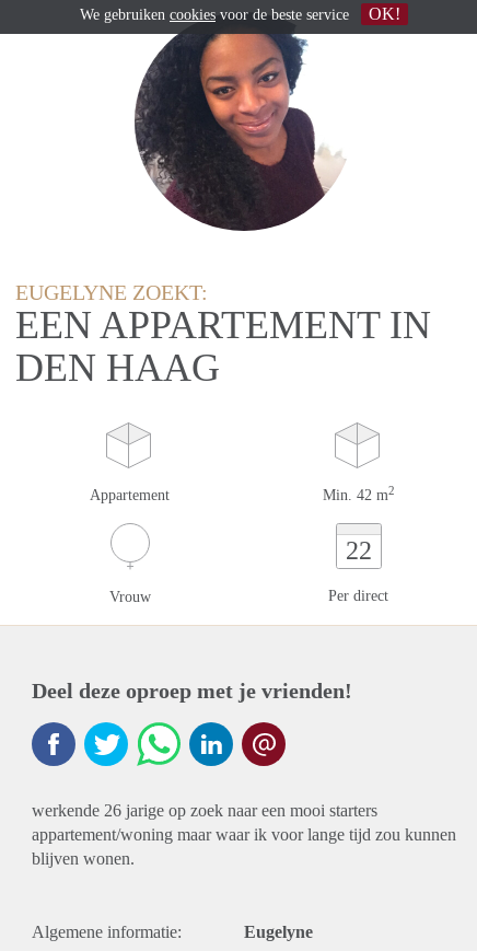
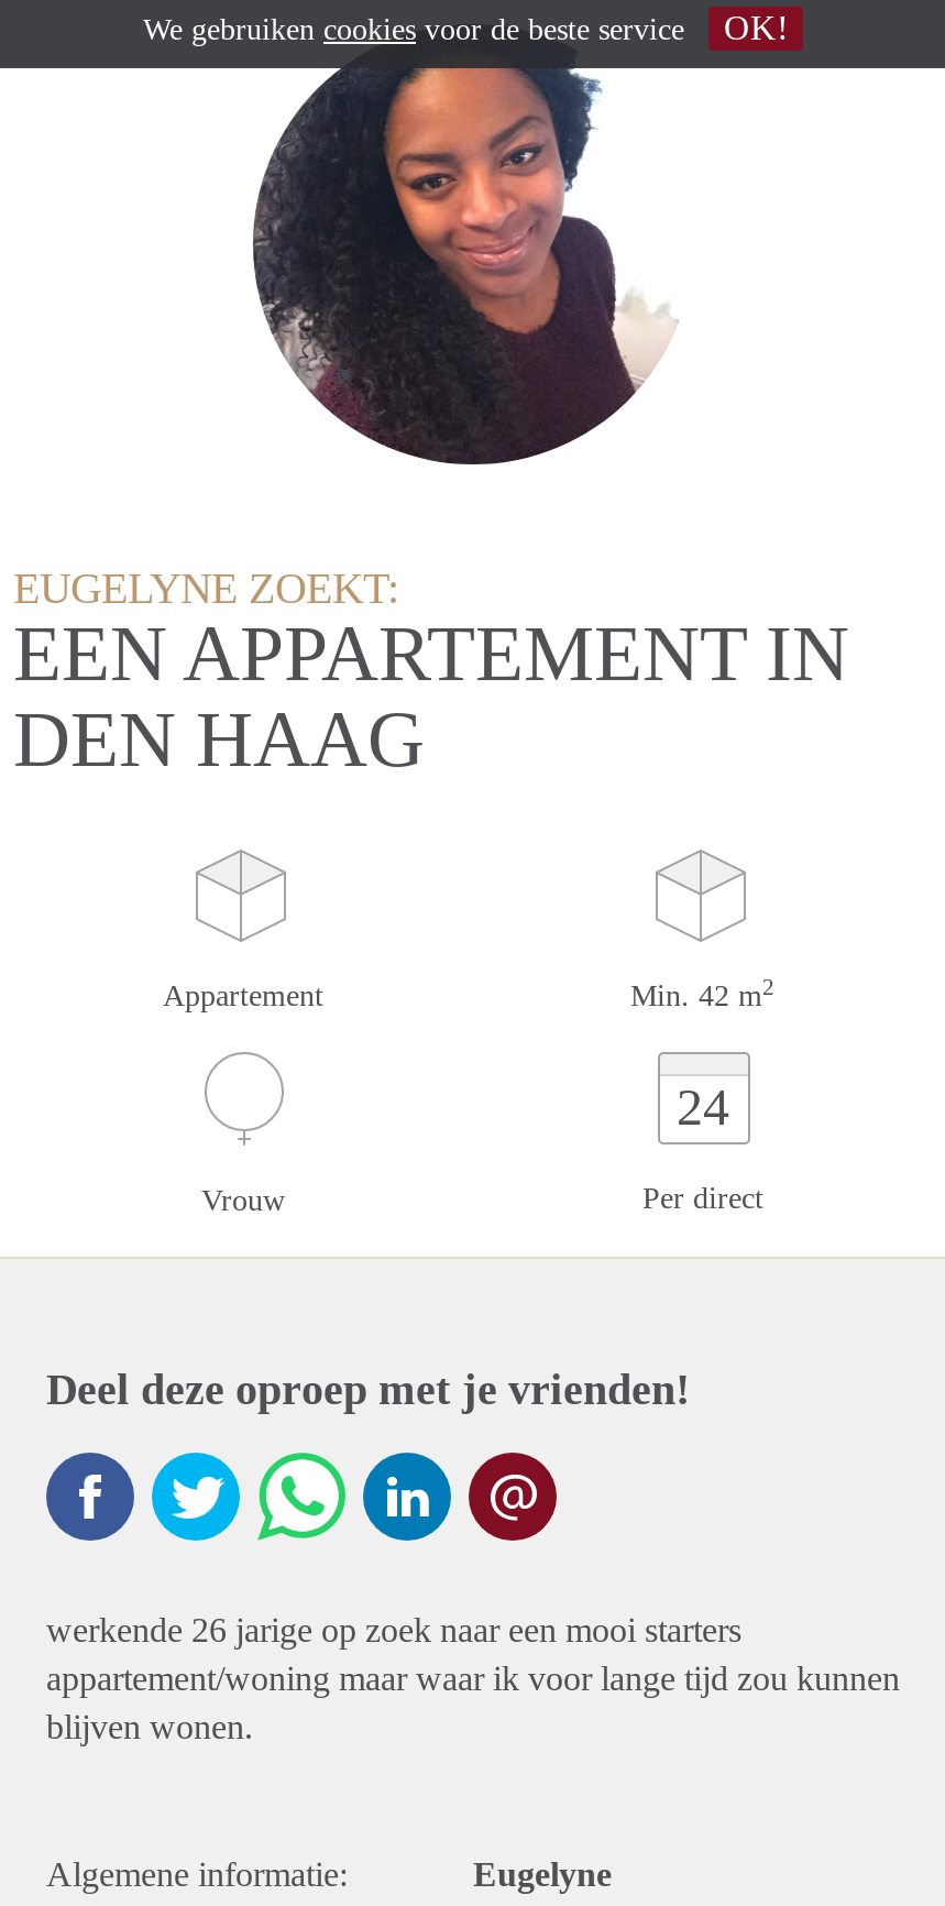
[345,536,371,565] 22 -> [677,1078,729,1136] 24

